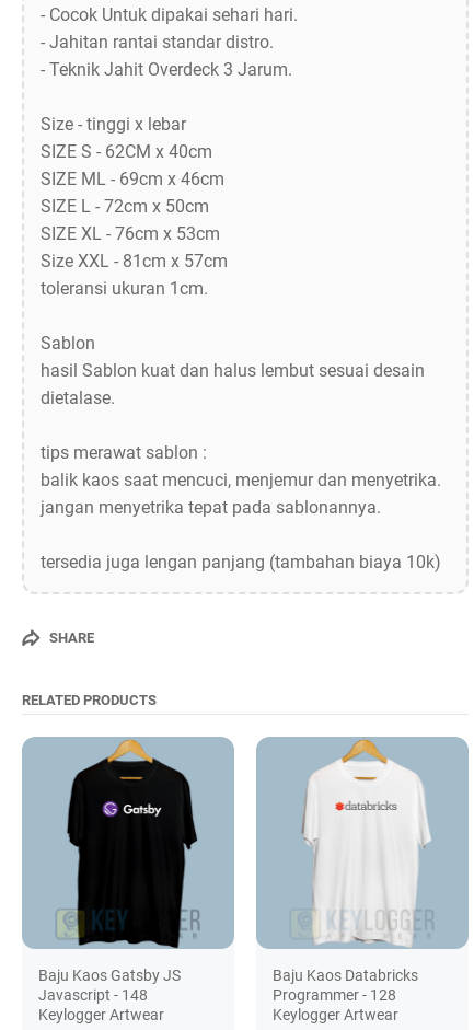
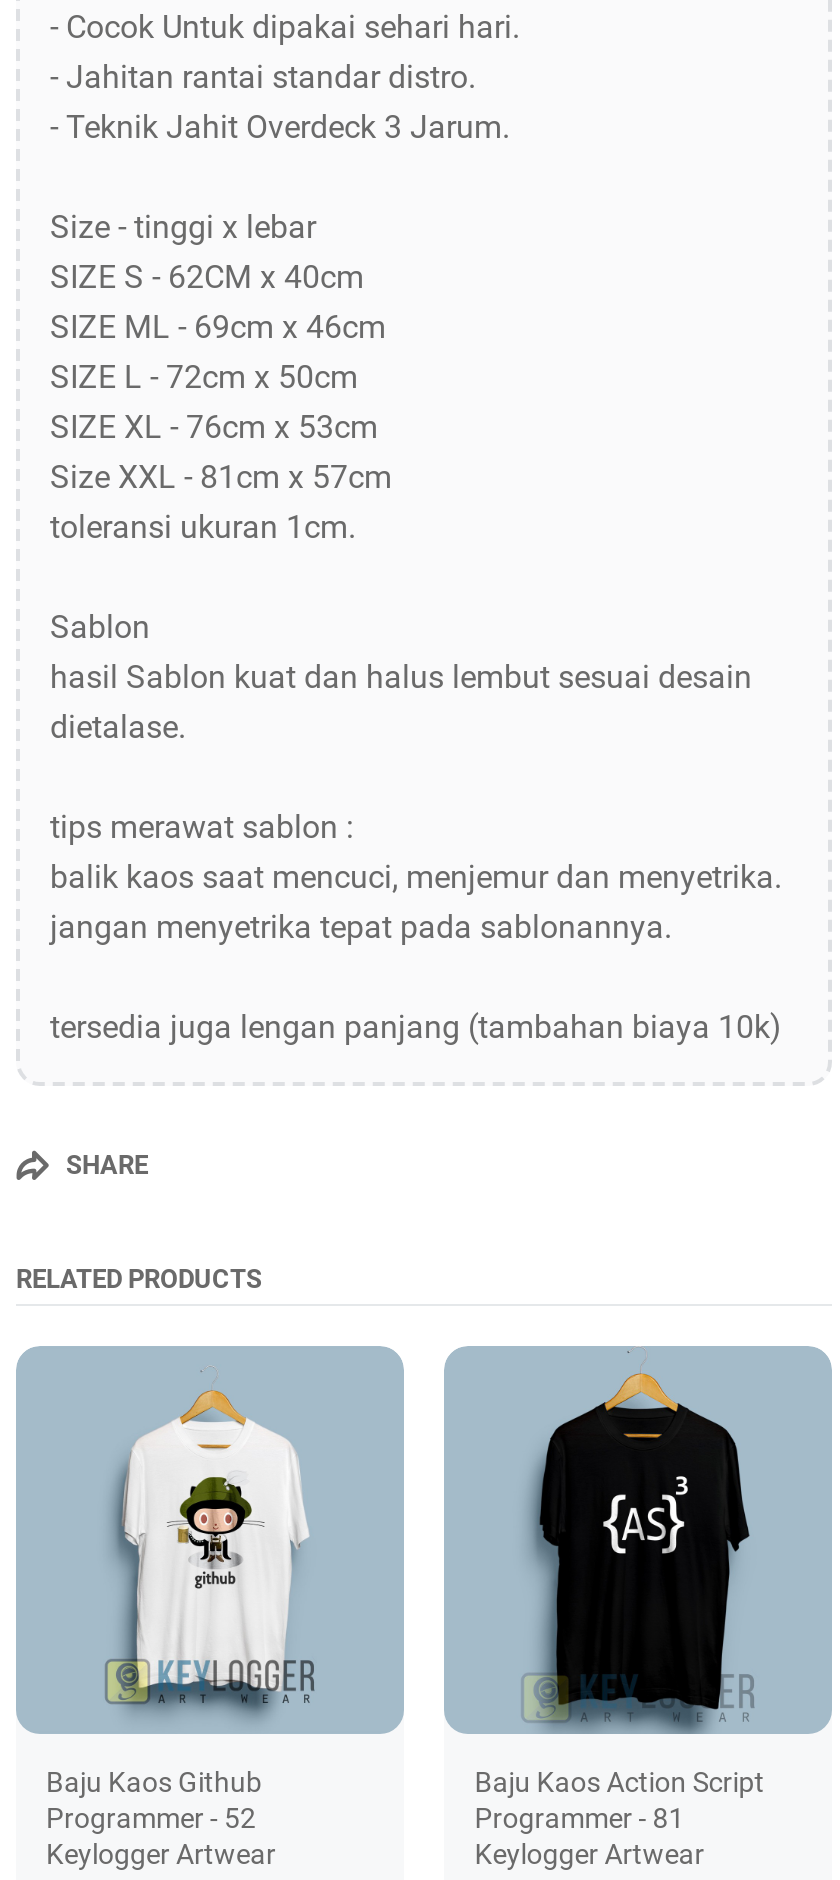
[38,739,199,1004] [image] | Baju Kaos Gatsby JS | Javascript - 148 -> [46,1352,336,1834] [image] | Baju Kaos Github | Programmer - 52
[273,739,431,1004] [image] | Baju Kaos Databricks | Programmer - 128 -> [474,1352,764,1834] [image] | Baju Kaos Action Script | Programmer - 81

